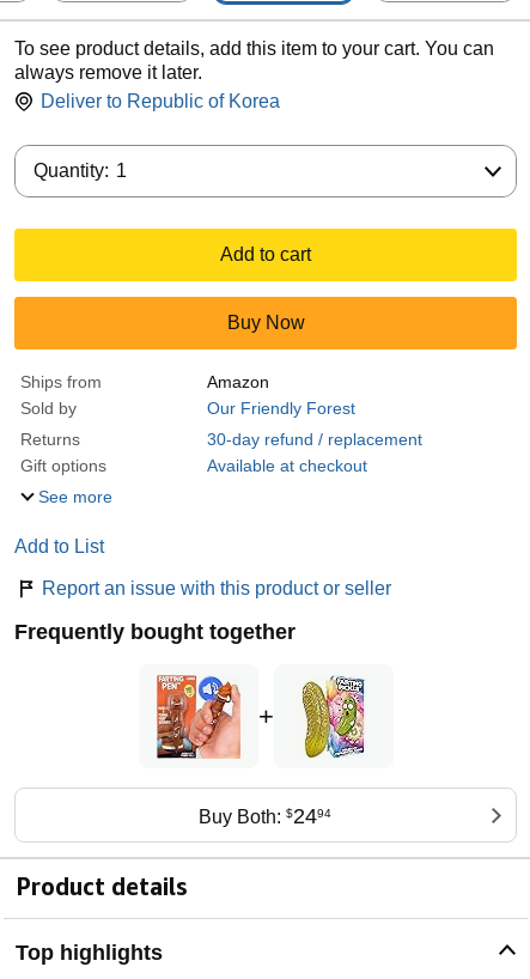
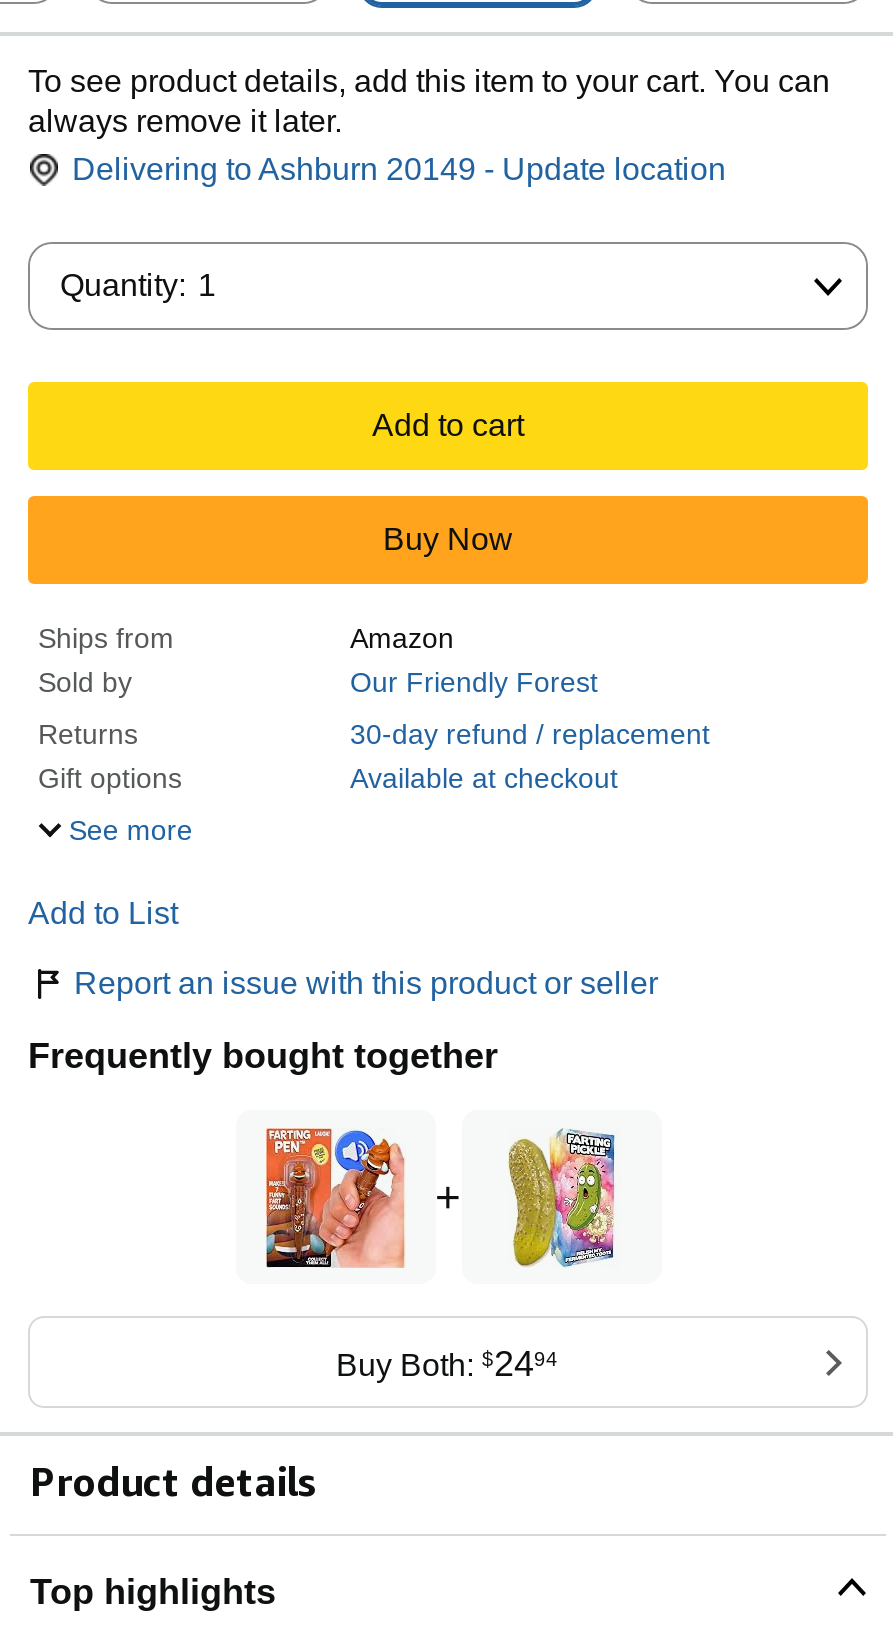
[41,91,280,111] Deliver to Republic of Korea -> [72,152,726,186] Delivering to Ashburn 20149 - Update location

